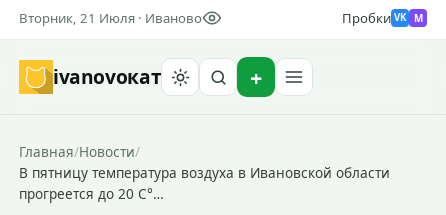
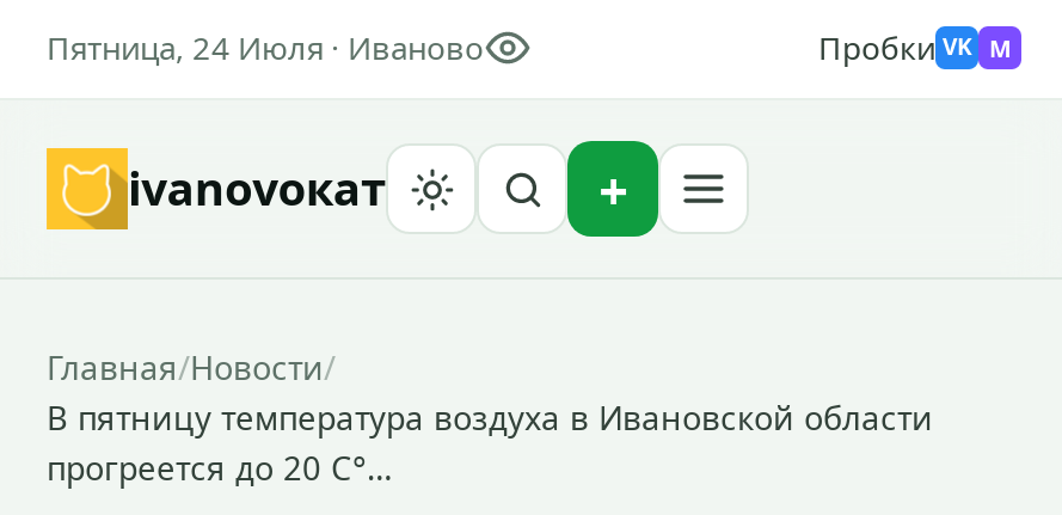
[19,9,202,27] Вторник, 21 Июля · Иваново -> [47,26,484,69] Пятница, 24 Июля · Иваново

